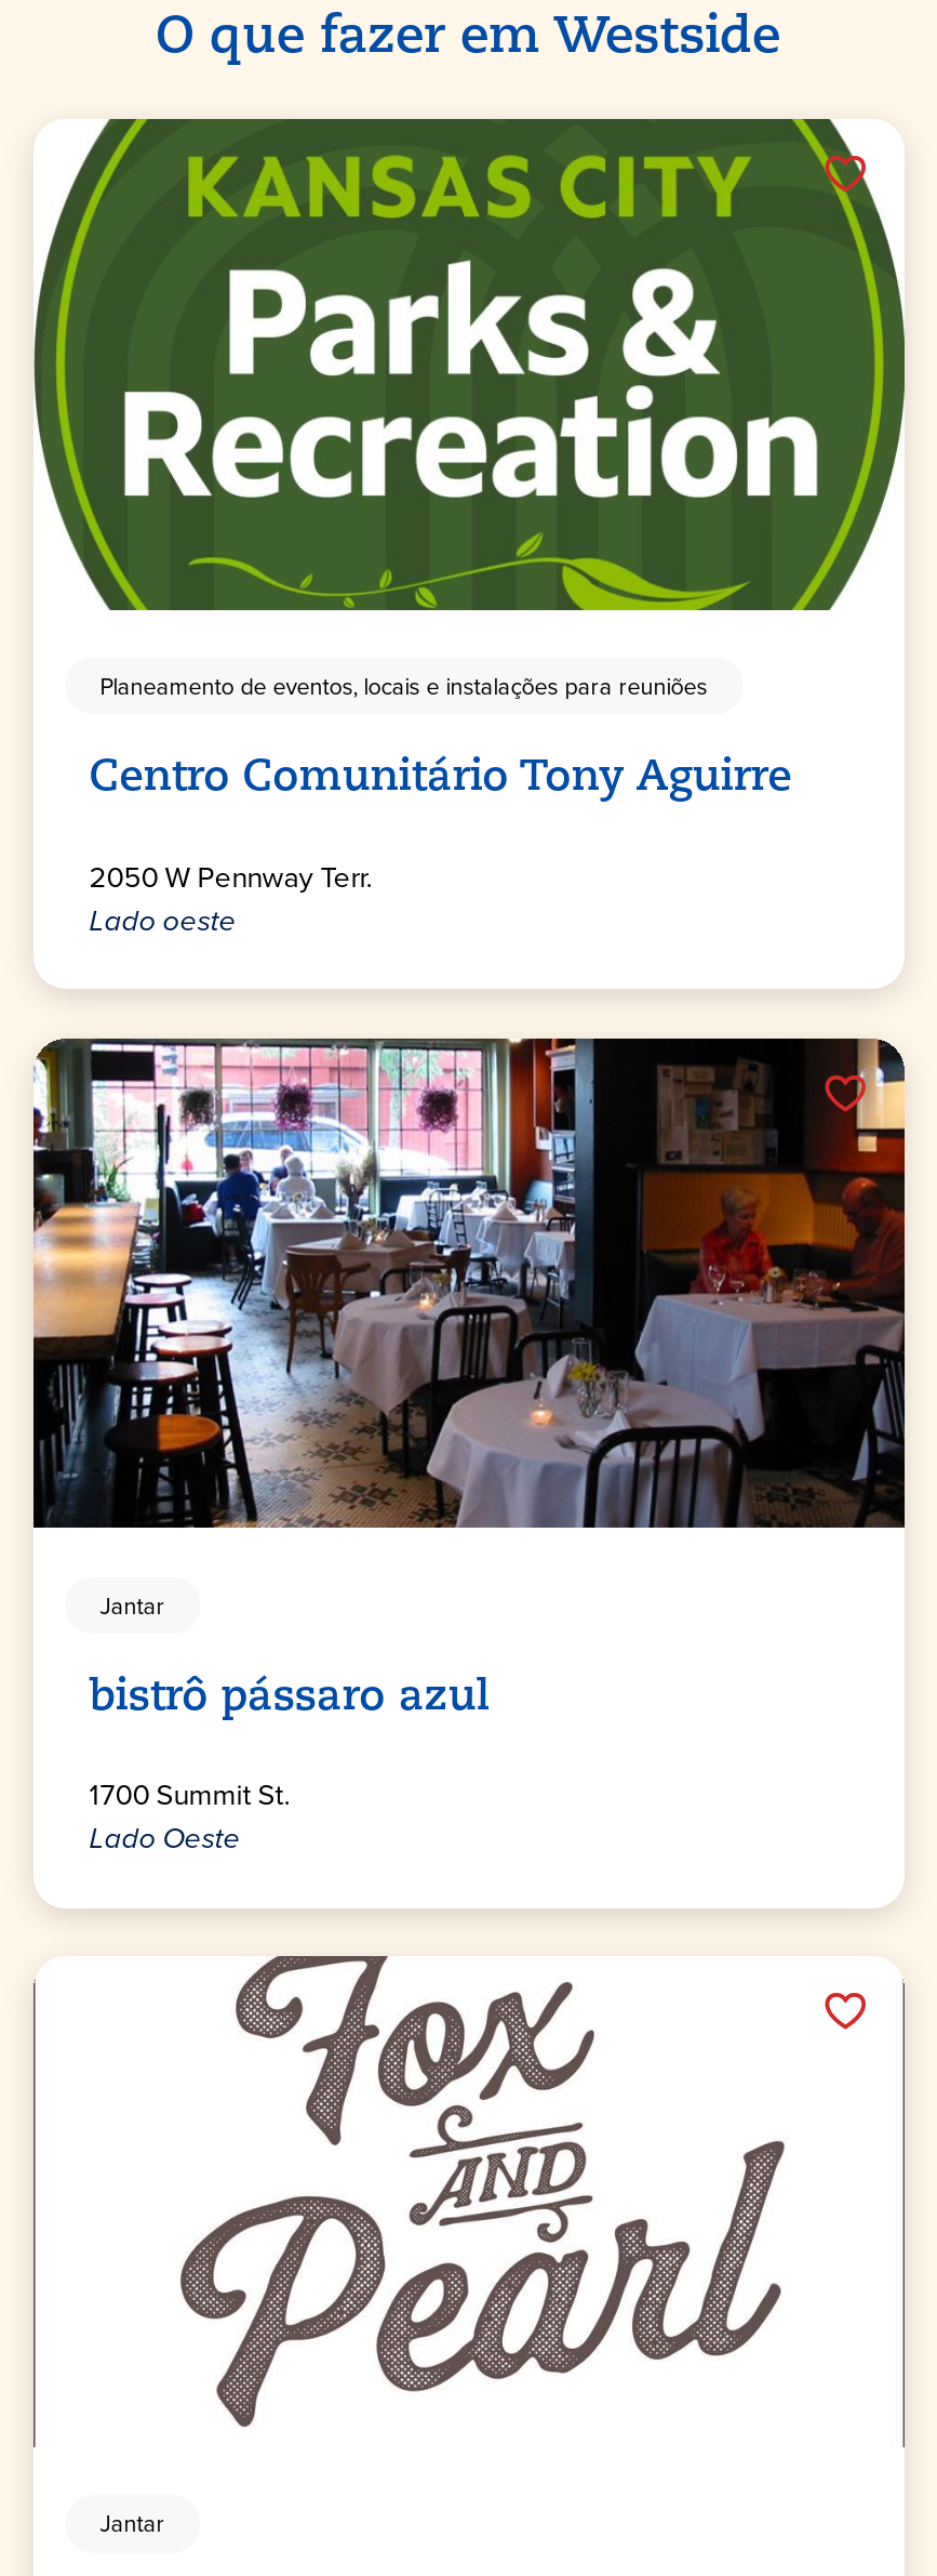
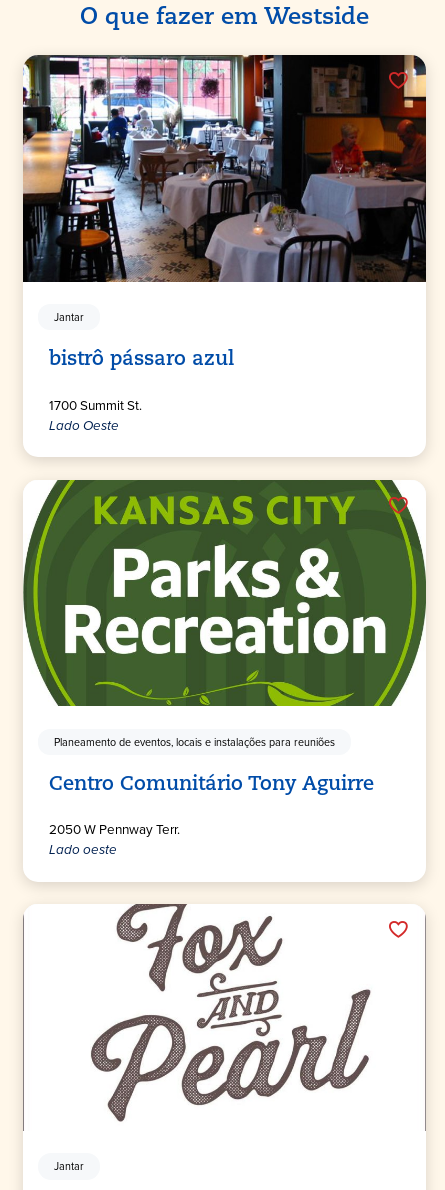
moved [34,117,907,940] -> [23,479,426,859]: [image] | Planeamento de eventos, locais e instalações para reuniões | Centro Comunitário Tony Aguirre | 2050 W Pennway Terr. | Lado oeste
moved [27,1032,911,1859] -> [20,52,429,435]: [image] | Jantar | bistrô pássaro azul | 1700 Summit St. | Lado Oeste

